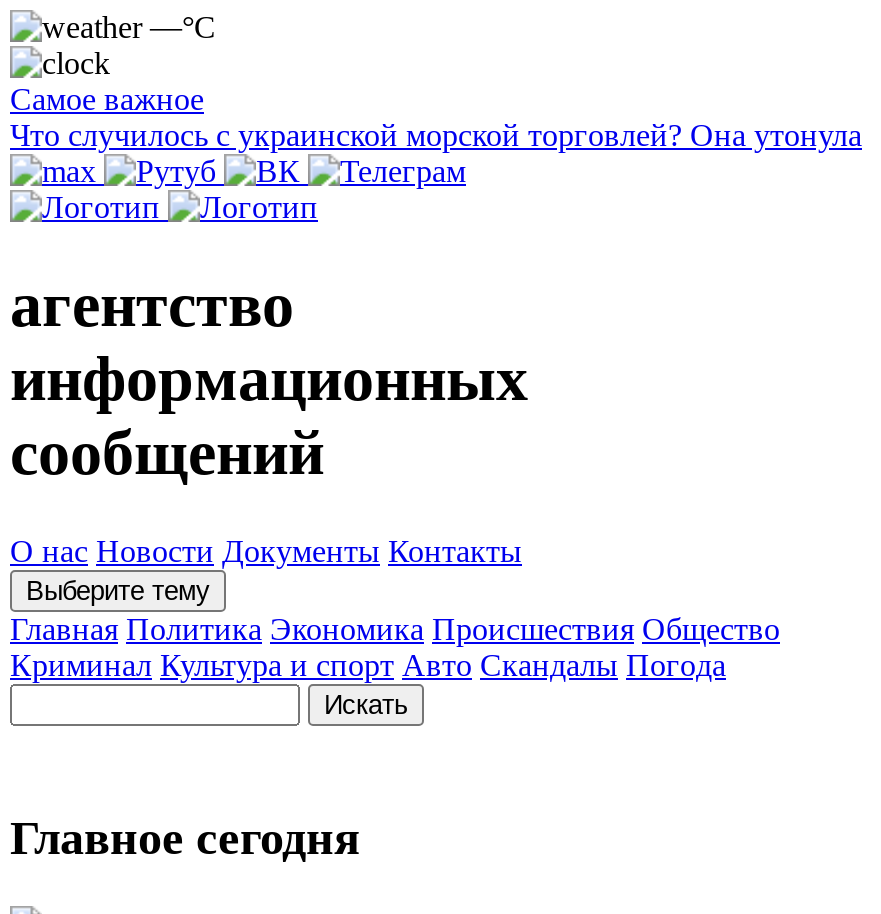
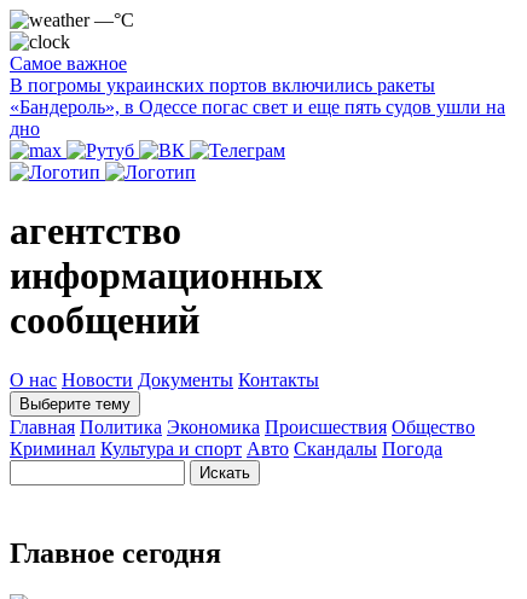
[10,118,862,152] Что случилось с украинской морской торговлей? Она утонула -> [10,75,505,139] В погромы украинских портов включились ракеты | «Бандероль», в Одессе погас свет и еще пять судов ушли на | дно

